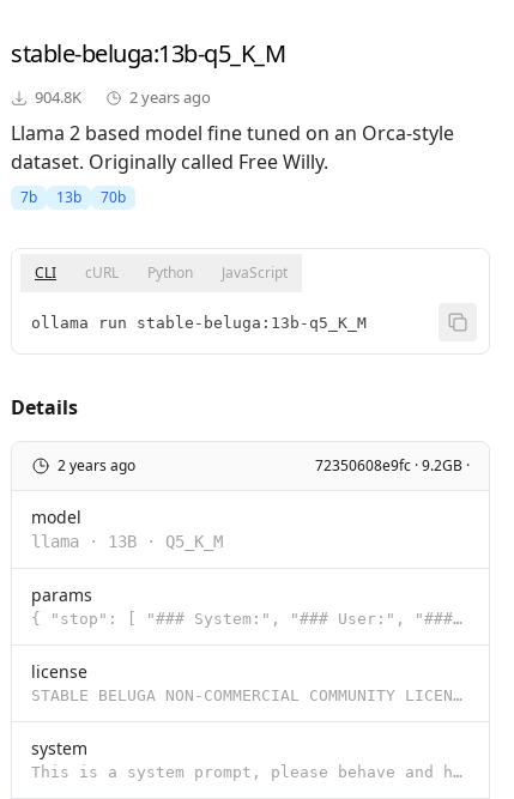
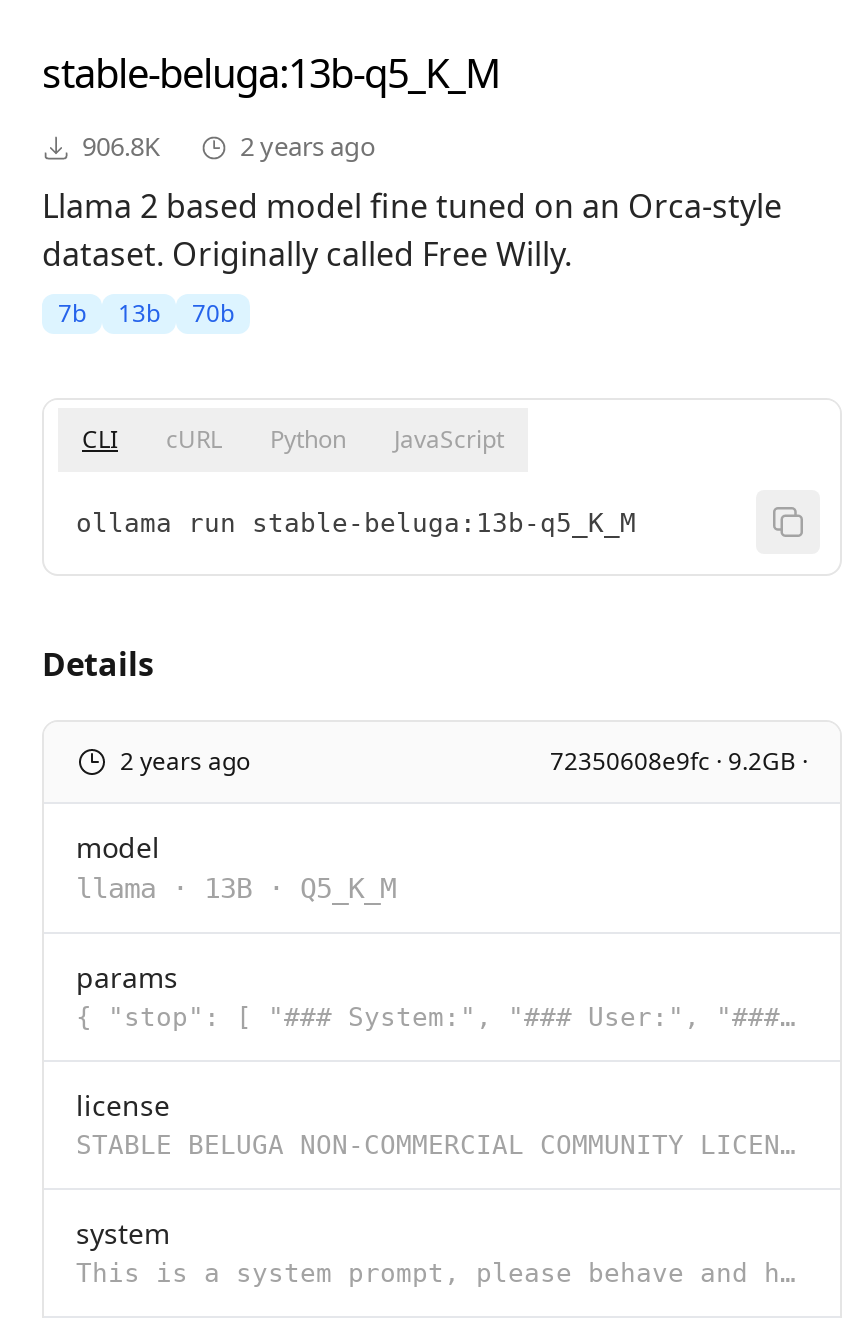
[35,86,81,108] 904.8K -> [82,128,160,164] 906.8K

